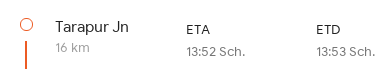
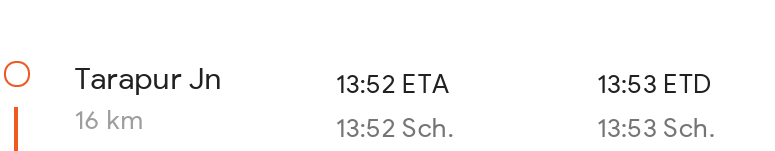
[186,21,210,37] ETA -> [335,67,449,99] 13:52 ETA
[316,21,340,37] ETD -> [597,67,711,99] 13:53 ETD

